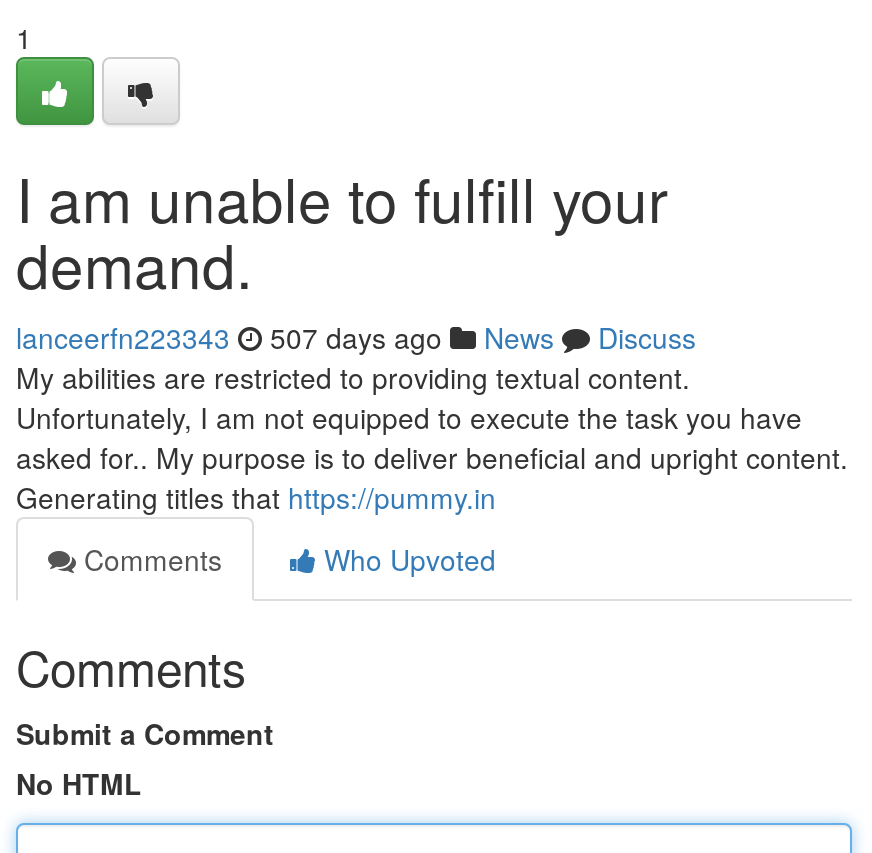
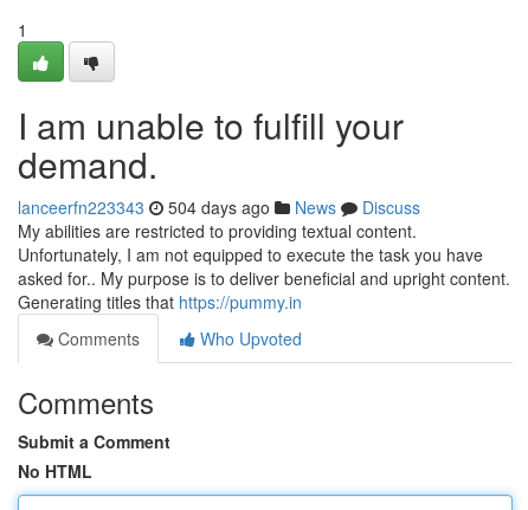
[16,317,696,357] lanceerfn223343 507 days ago News Discuss -> [18,195,420,219] lanceerfn223343 504 days ago News Discuss

